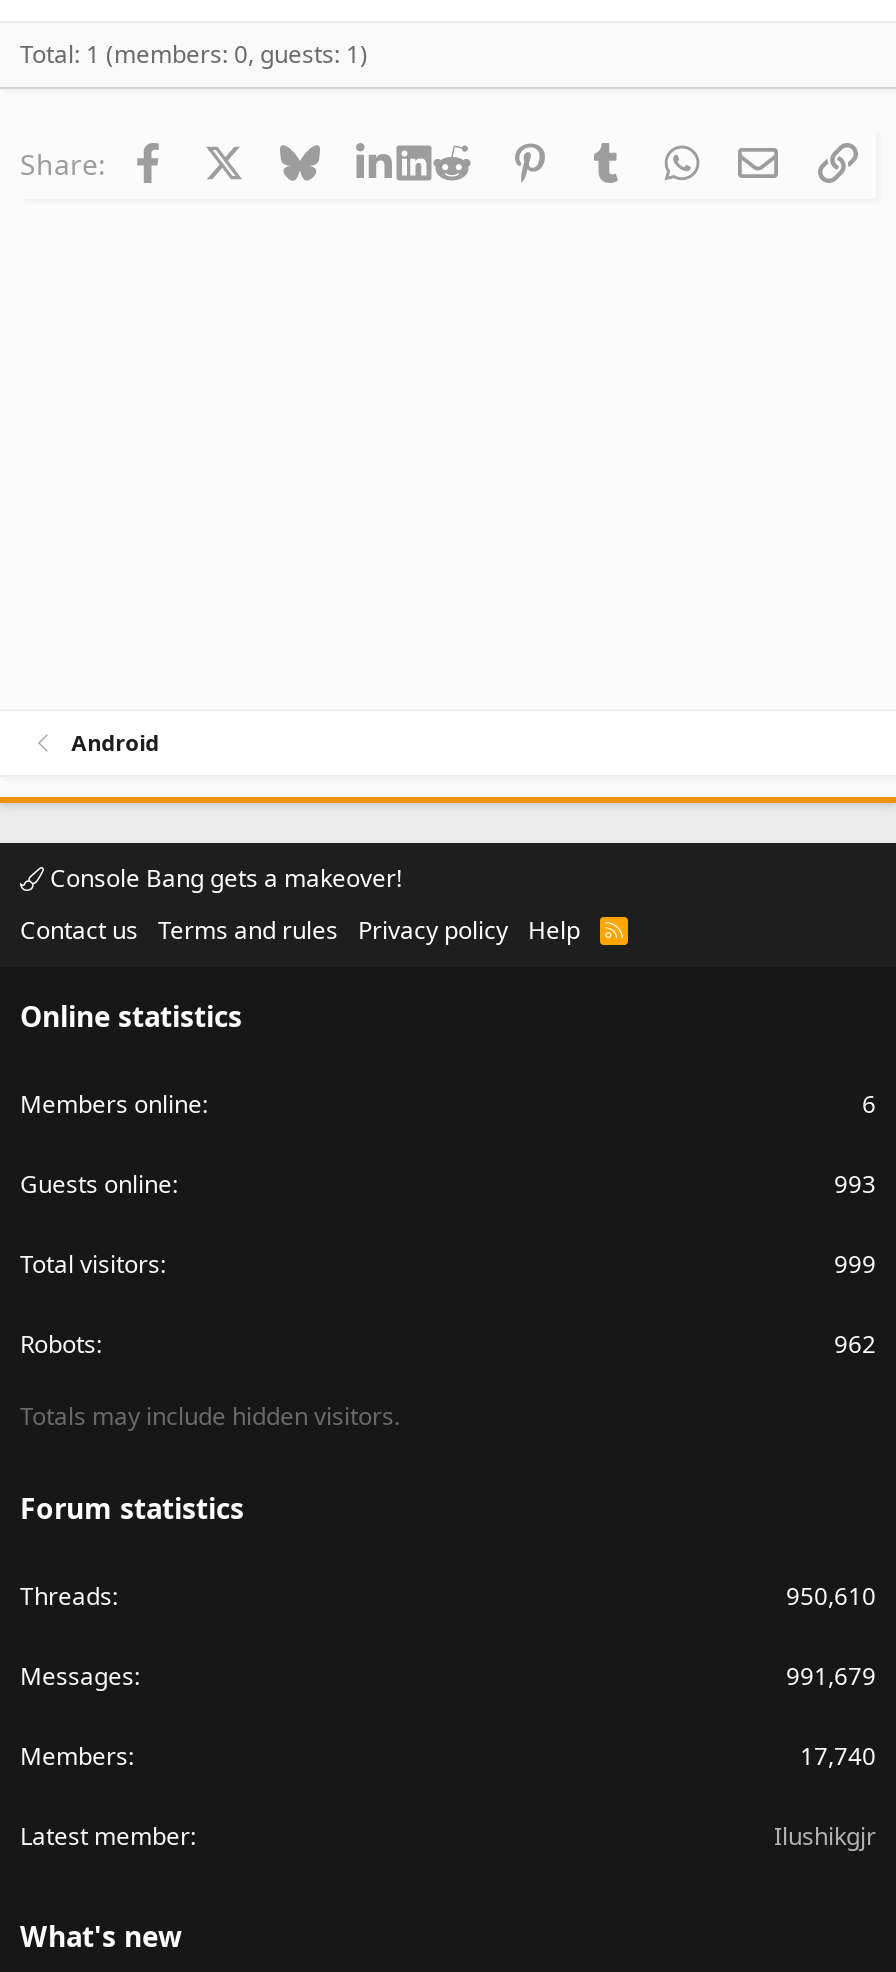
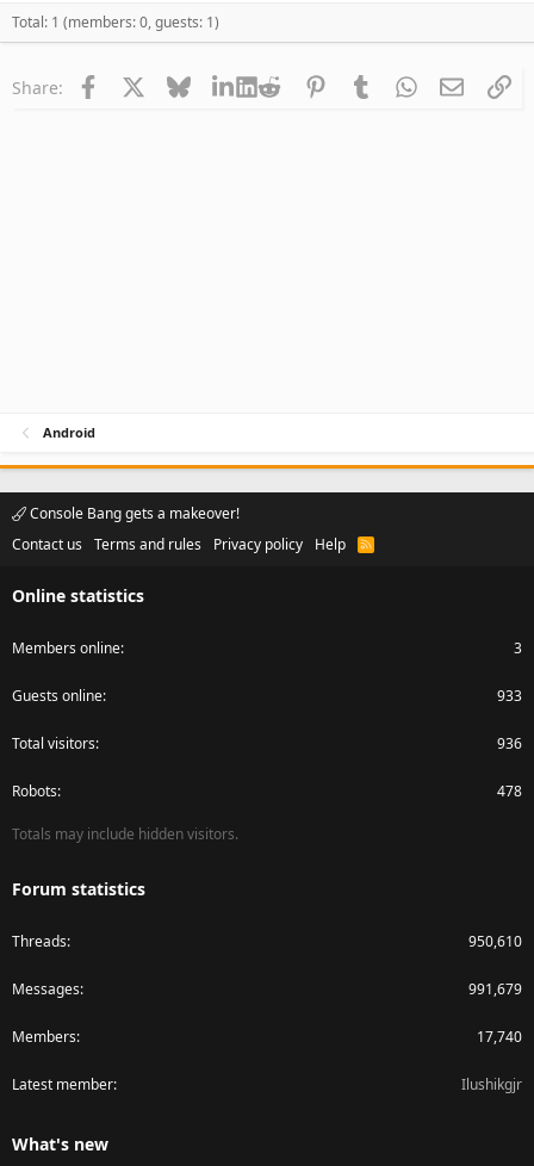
[862,1087,876,1121] 6 -> [514,638,522,658] 3
[834,1167,876,1201] 993 -> [497,686,522,706] 933
[834,1247,876,1281] 999 -> [497,733,522,754] 936
[834,1327,876,1361] 962 -> [497,781,522,801] 478

